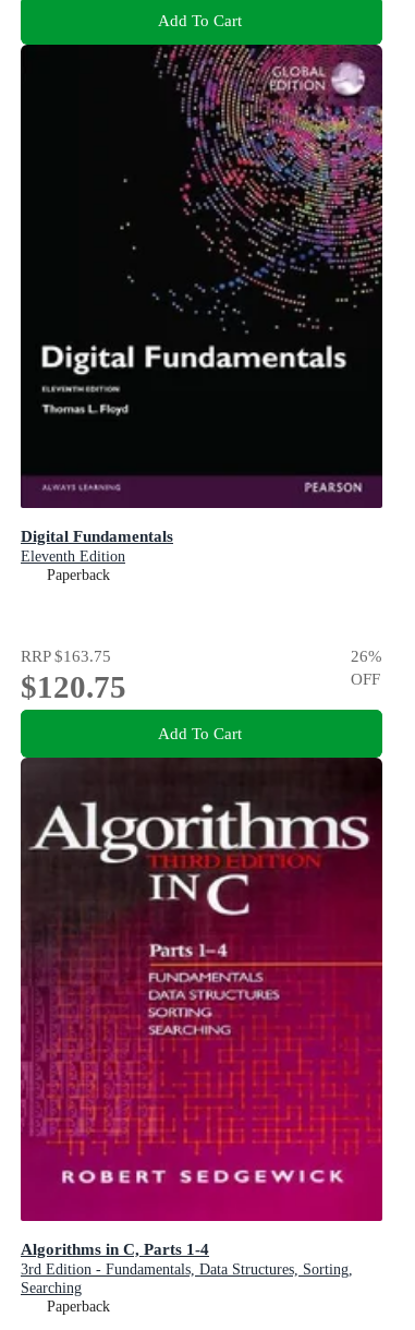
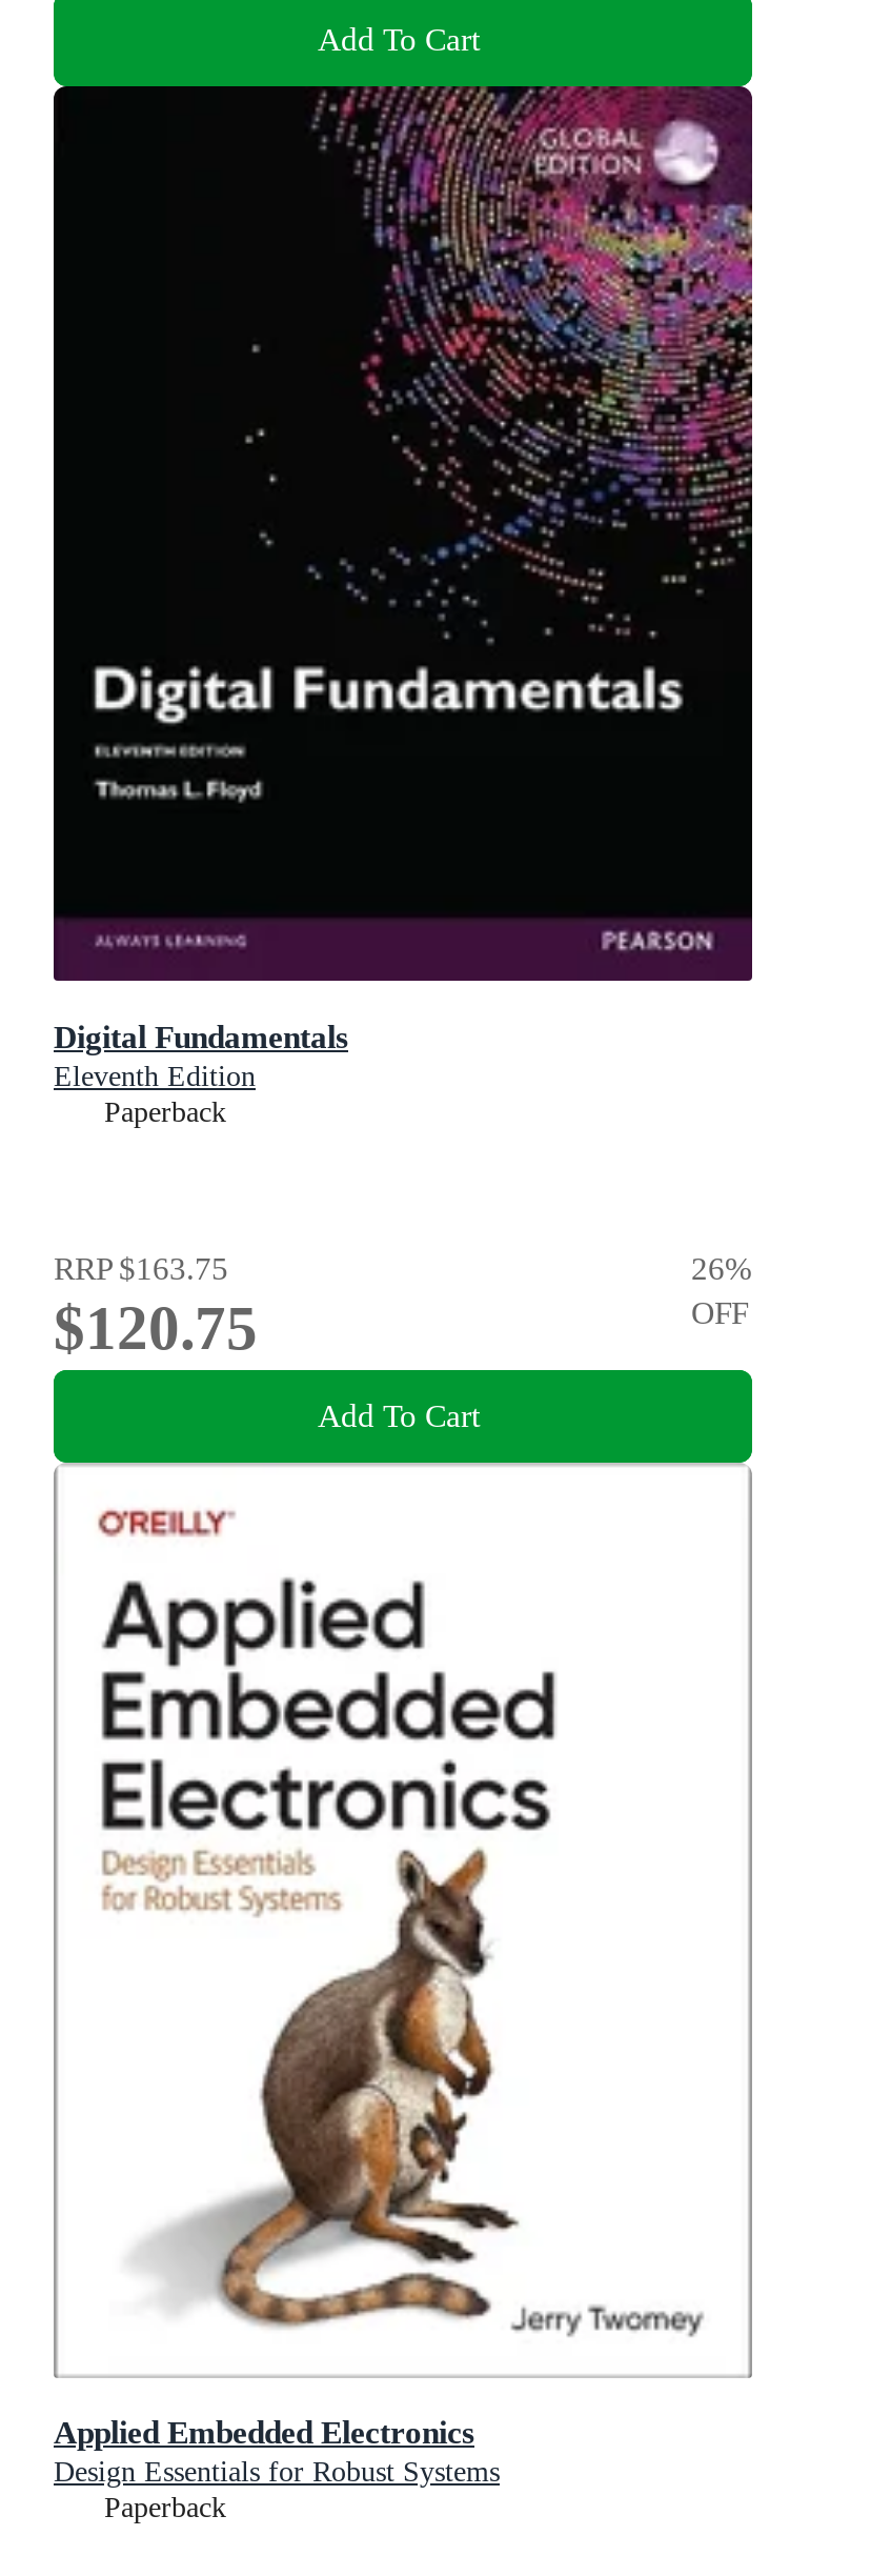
[21,757,383,1297] [image] | Algorithms in C, Parts 1-4 | 3rd Edition - Fundamentals, Data Structures, Sorting, | Searching -> [54,1461,752,2488] [image] | Applied Embedded Electronics | Design Essentials for Robust Systems

